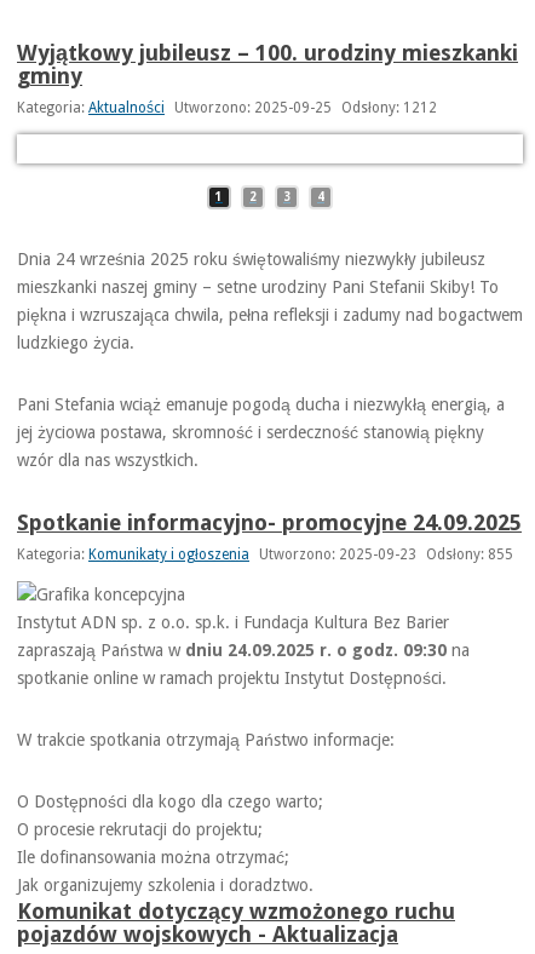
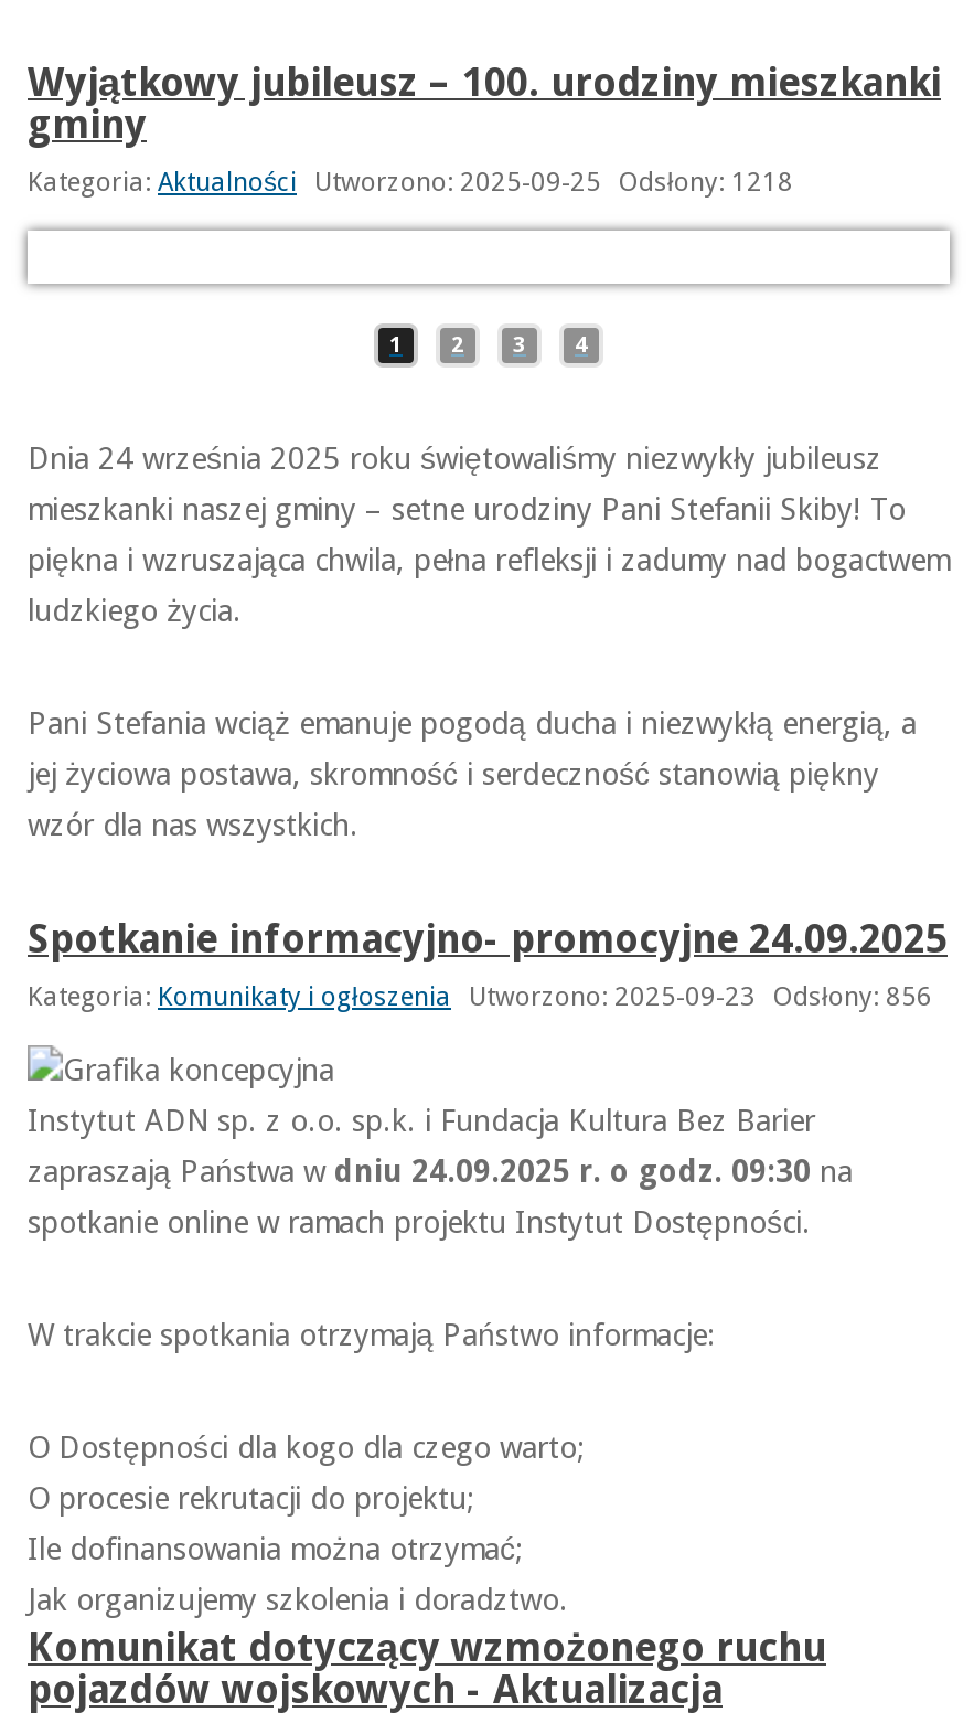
[17,100,437,117] Kategoria: Aktualności Utworzono: 2025-09-25 Odsłony: 1212 -> [28,168,793,199] Kategoria: Aktualności Utworzono: 2025-09-25 Odsłony: 1218
[17,546,513,563] Kategoria: Komunikaty i ogłoszenia Utworzono: 2025-09-23 Odsłony: 855 -> [28,982,932,1013] Kategoria: Komunikaty i ogłoszenia Utworzono: 2025-09-23 Odsłony: 856

